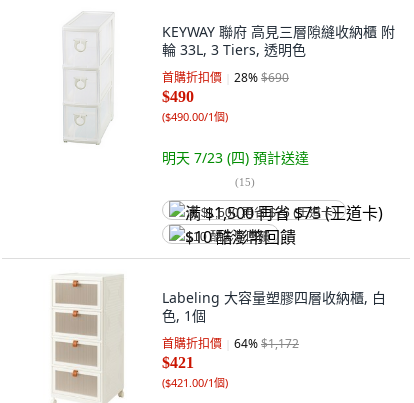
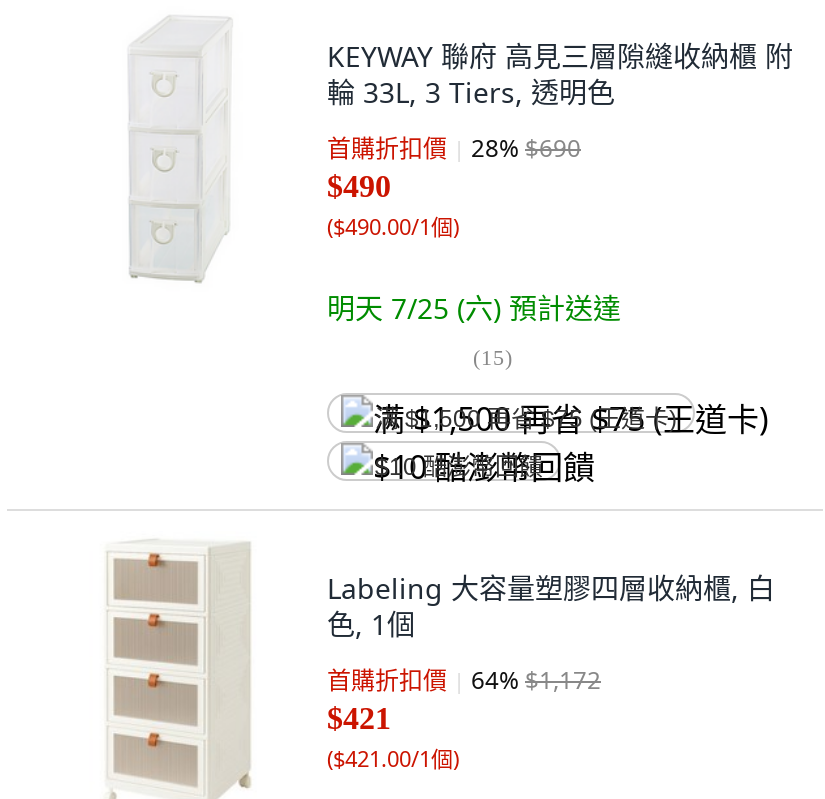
[162,148,309,167] 明天 7/23 (四)預計送達 -> [327,289,621,327] 明天 7/25 (六)預計送達

